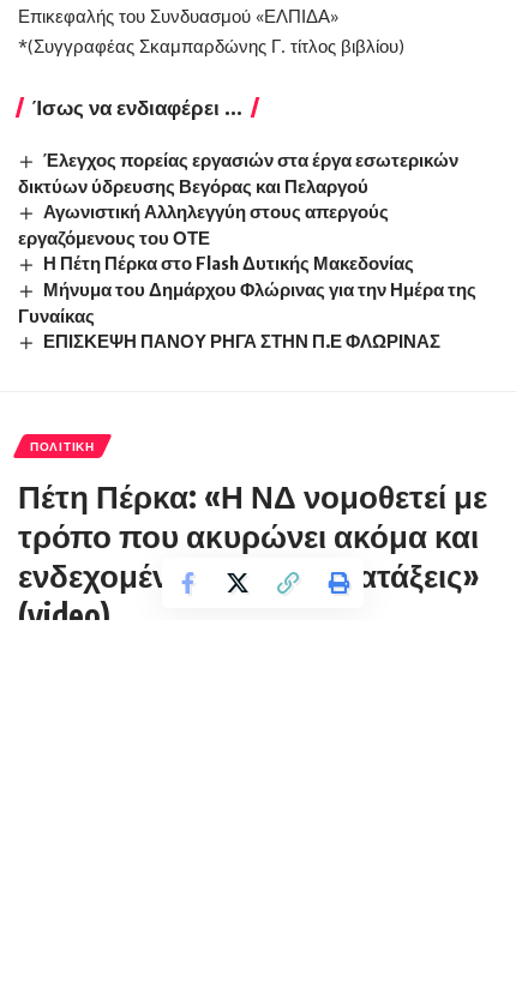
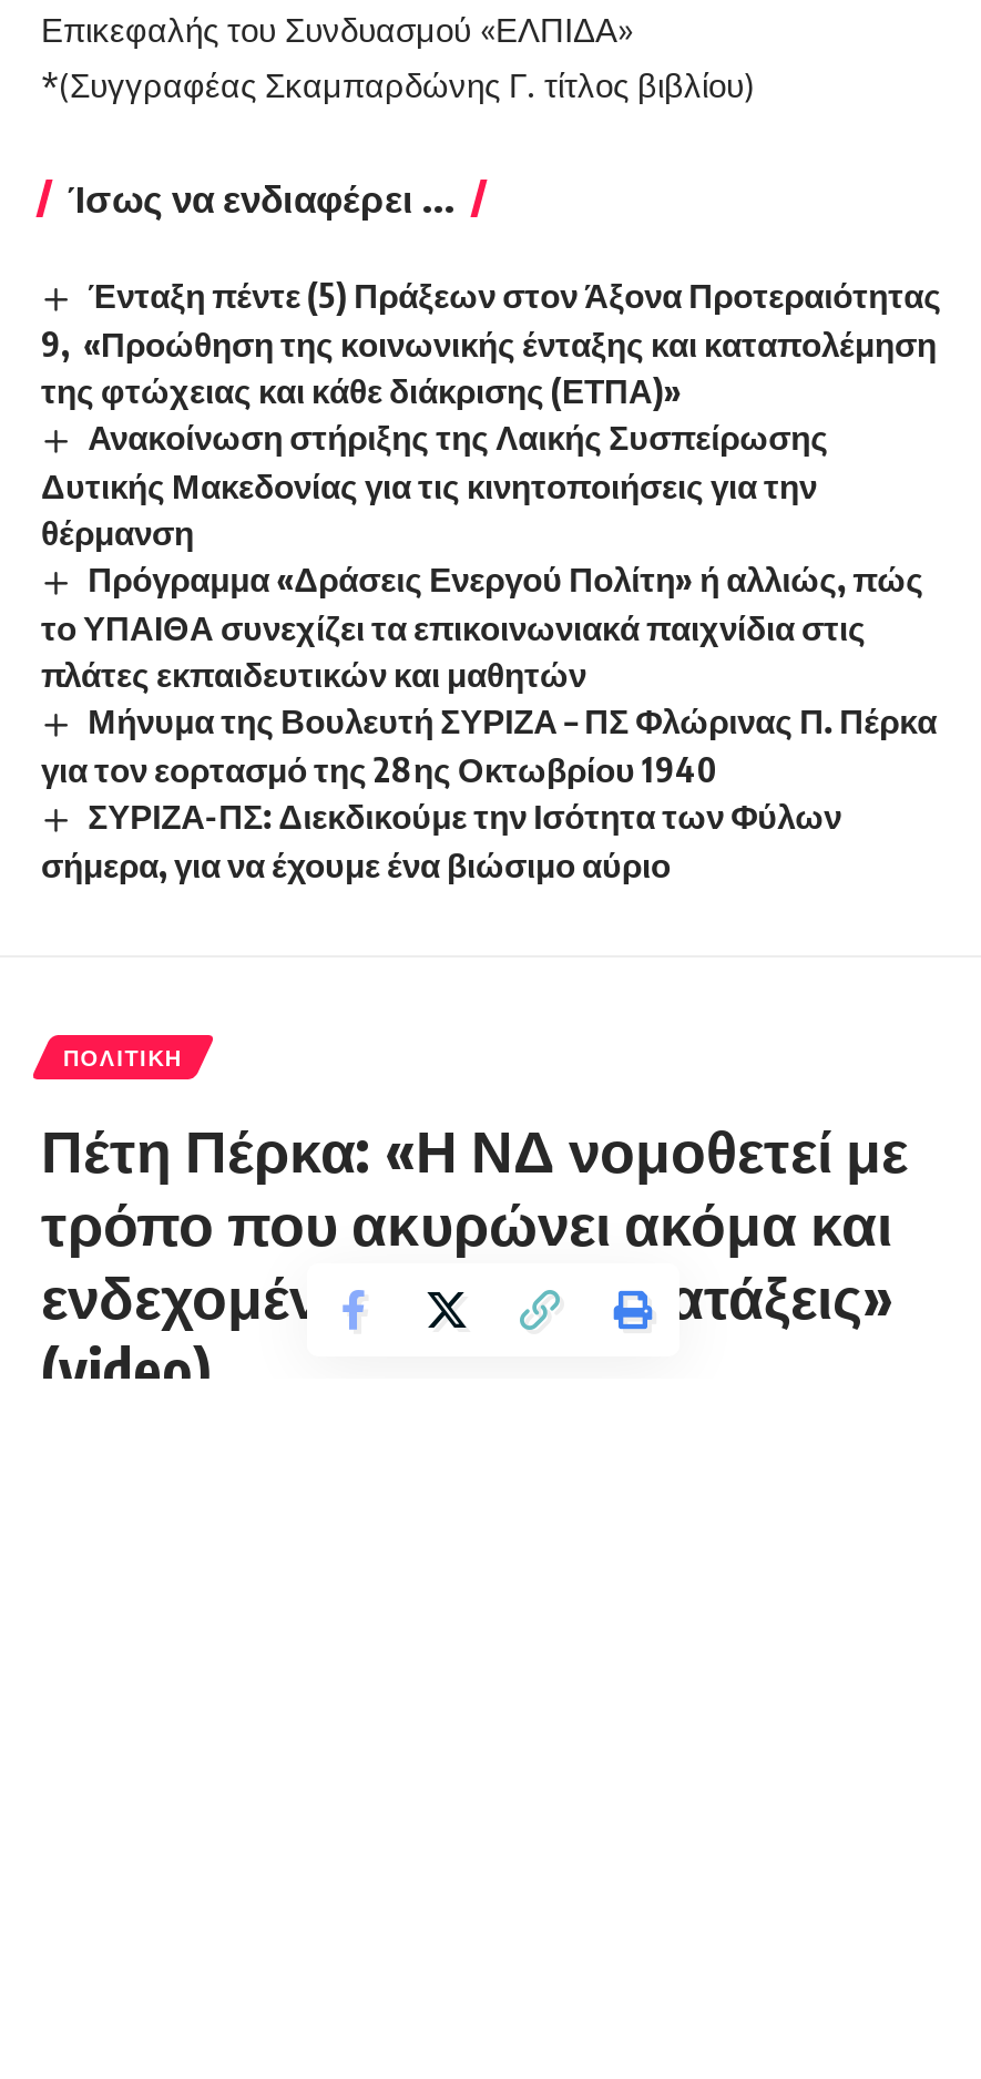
[18,149,477,351] Έλεγχος πορείας εργασιών στα έργα εσωτερικών | δικτύων ύδρευσης Βεγόρας και Πελαργού | Αγωνιστική Αλληλεγγύη στους απεργούς | εργαζόμενους του ΟΤΕ | Η Πέτη Πέρκα στο Flash Δυτικής Μακεδονίας | Μήνυμα του Δημάρχου Φλώρινας για την Ημέρα της | Γυναίκας | ΕΠΙΣΚΕΨΗ ΠΑΝΟΥ ΡΗΓΑ ΣΤΗΝ Π.Ε ΦΛΩΡΙΝΑΣ -> [41,276,941,884] Ένταξη πέντε (5) Πράξεων στον Άξονα Προτεραιότητας | 9, «Προώθηση της κοινωνικής ένταξης και καταπολέμηση | της φτώχειας και κάθε διάκρισης (ΕΤΠΑ)» | Ανακοίνωση στήριξης της Λαικής Συσπείρωσης | Δυτικής Μακεδονίας για τις κινητοποιήσεις για την | θέρμανση | Πρόγραμμα «Δράσεις Ενεργού Πολίτη» ή αλλιώς, πώς | το ΥΠΑΙΘΑ συνεχίζει τα επικοινωνιακά παιχνίδια στις | πλάτες εκπαιδευτικών και μαθητών | Μήνυμα της Βουλευτή ΣΥΡΙΖΑ – ΠΣ Φλώρινας Π. Πέρκα | για τον εορτασμό της 28ης Οκτωβρίου 1940 | ΣΥΡΙΖΑ-ΠΣ: Διεκδικούμε την Ισότητα των Φύλων | σήμερα, για να έχουμε ένα βιώσιμο αύριο

